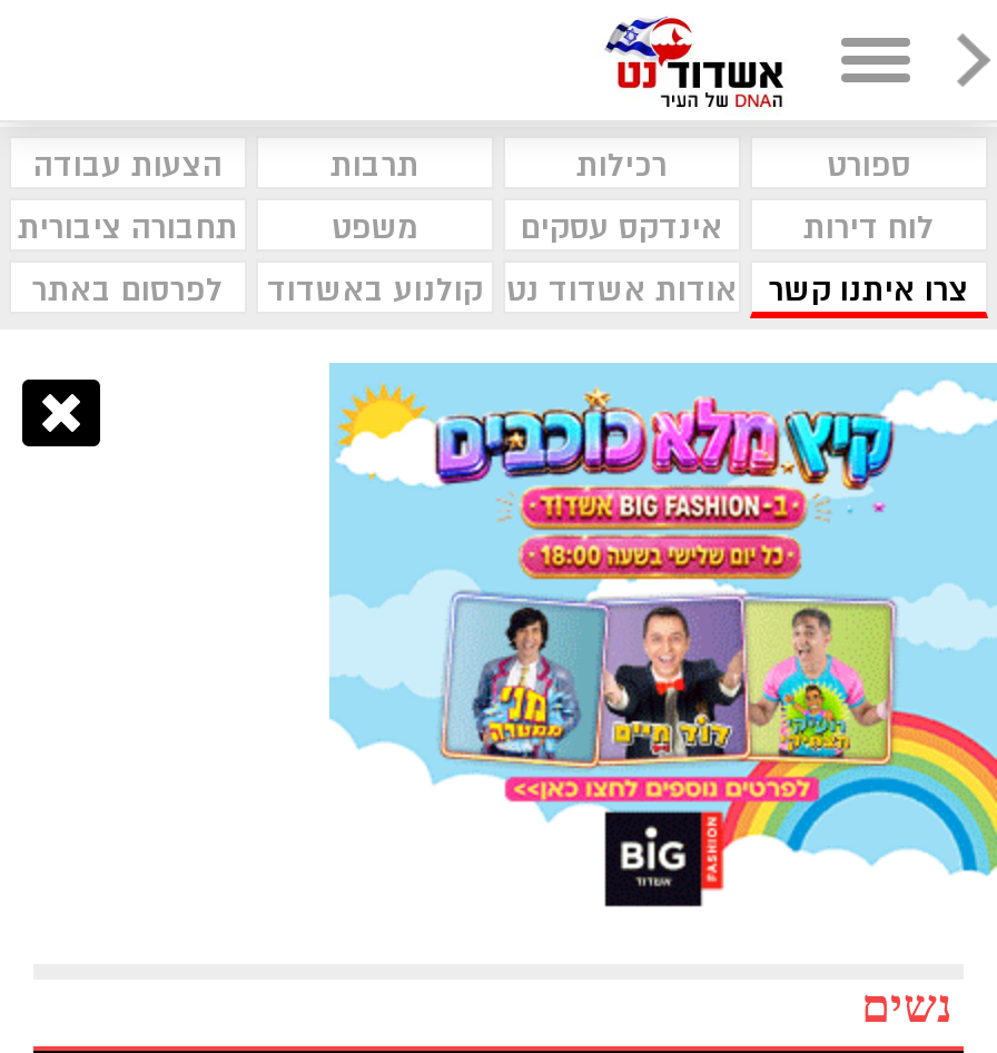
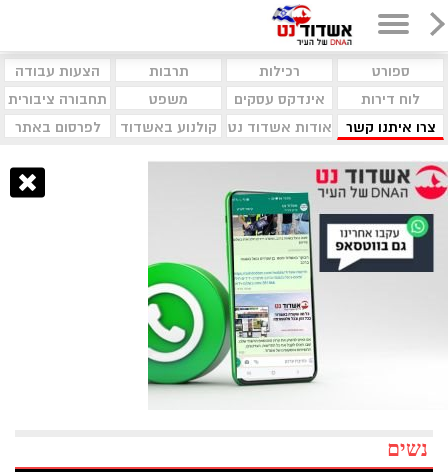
[329,363,990,908] [image] -> [147,161,445,404] [image]

